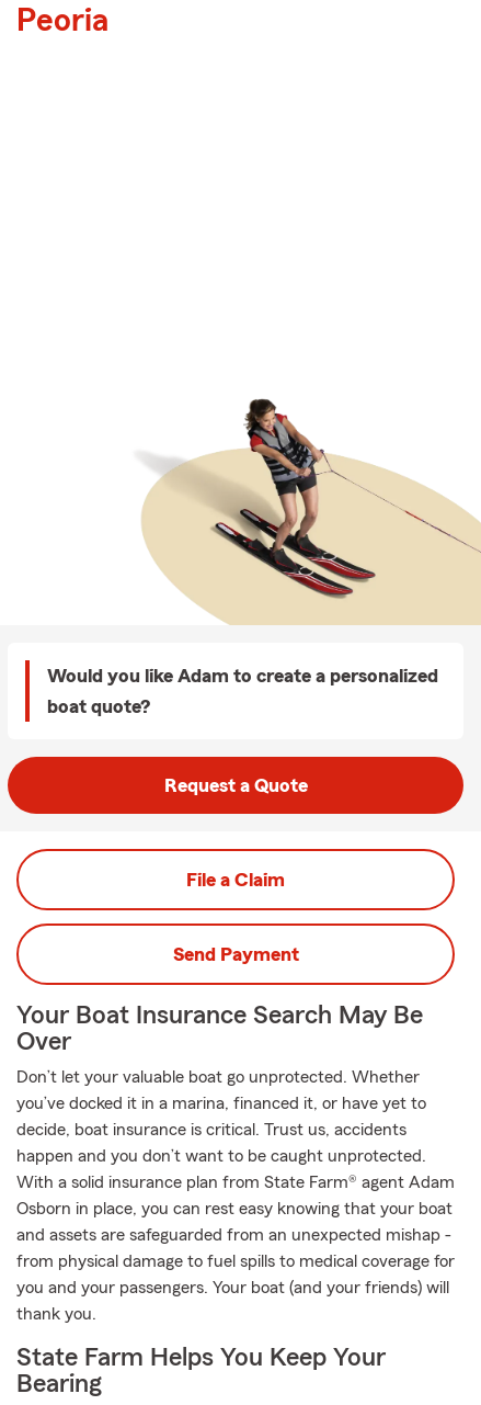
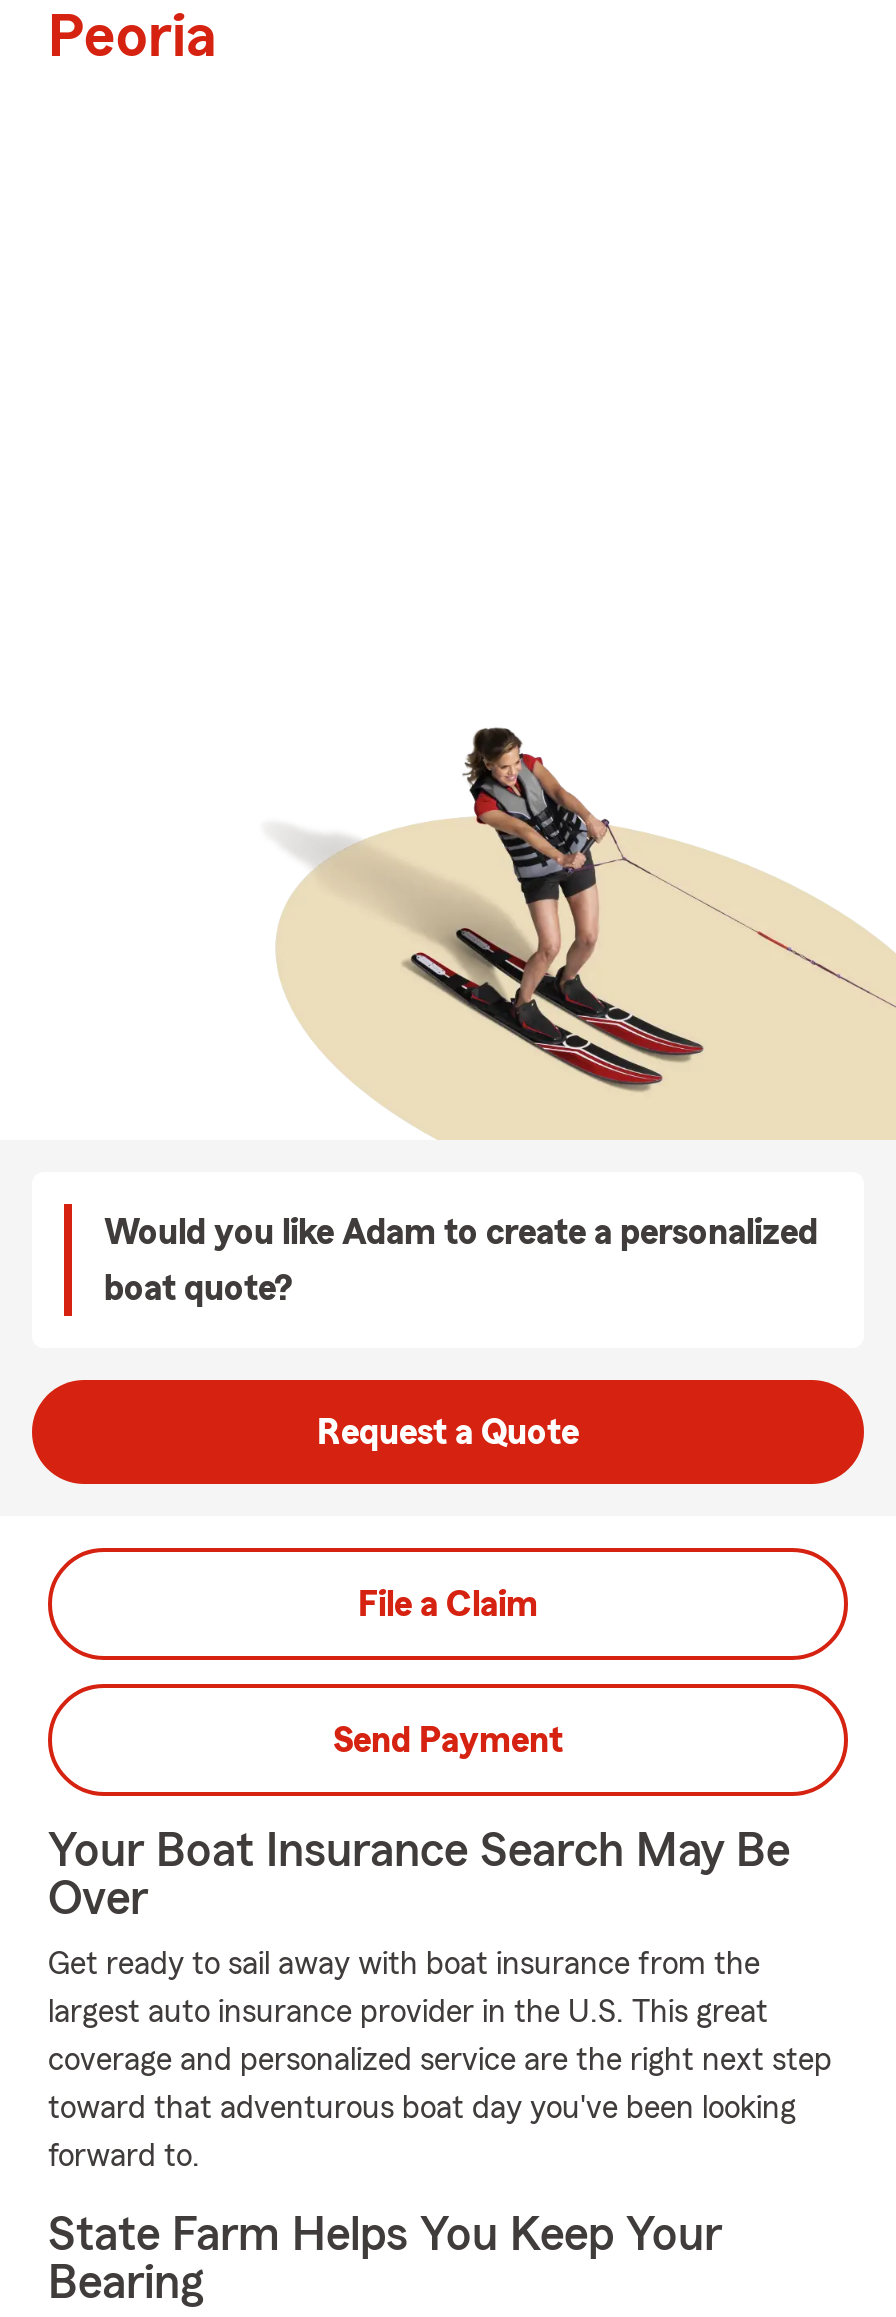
[16,1068,455,1323] Don’t let your valuable boat go unprotected. Whether | you’ve docked it in a marina, financed it, or have yet to | decide, boat insurance is critical. Trust us, accidents | happen and you don’t want to be caught unprotected. | With a solid insurance plan from State Farm® agent Adam | Osborn in place, you can rest easy knowing that your boat | and assets are safeguarded from an unexpected mishap - | from physical damage to fuel spills to medical coverage for | you and your passengers. Your boat (and your friends) will | thank you. -> [48,1948,832,2172] Get ready to sail away with boat insurance from the | largest auto insurance provider in the U.S. This great | coverage and personalized service are the right next step | toward that adventurous boat day you've been looking | forward to.

